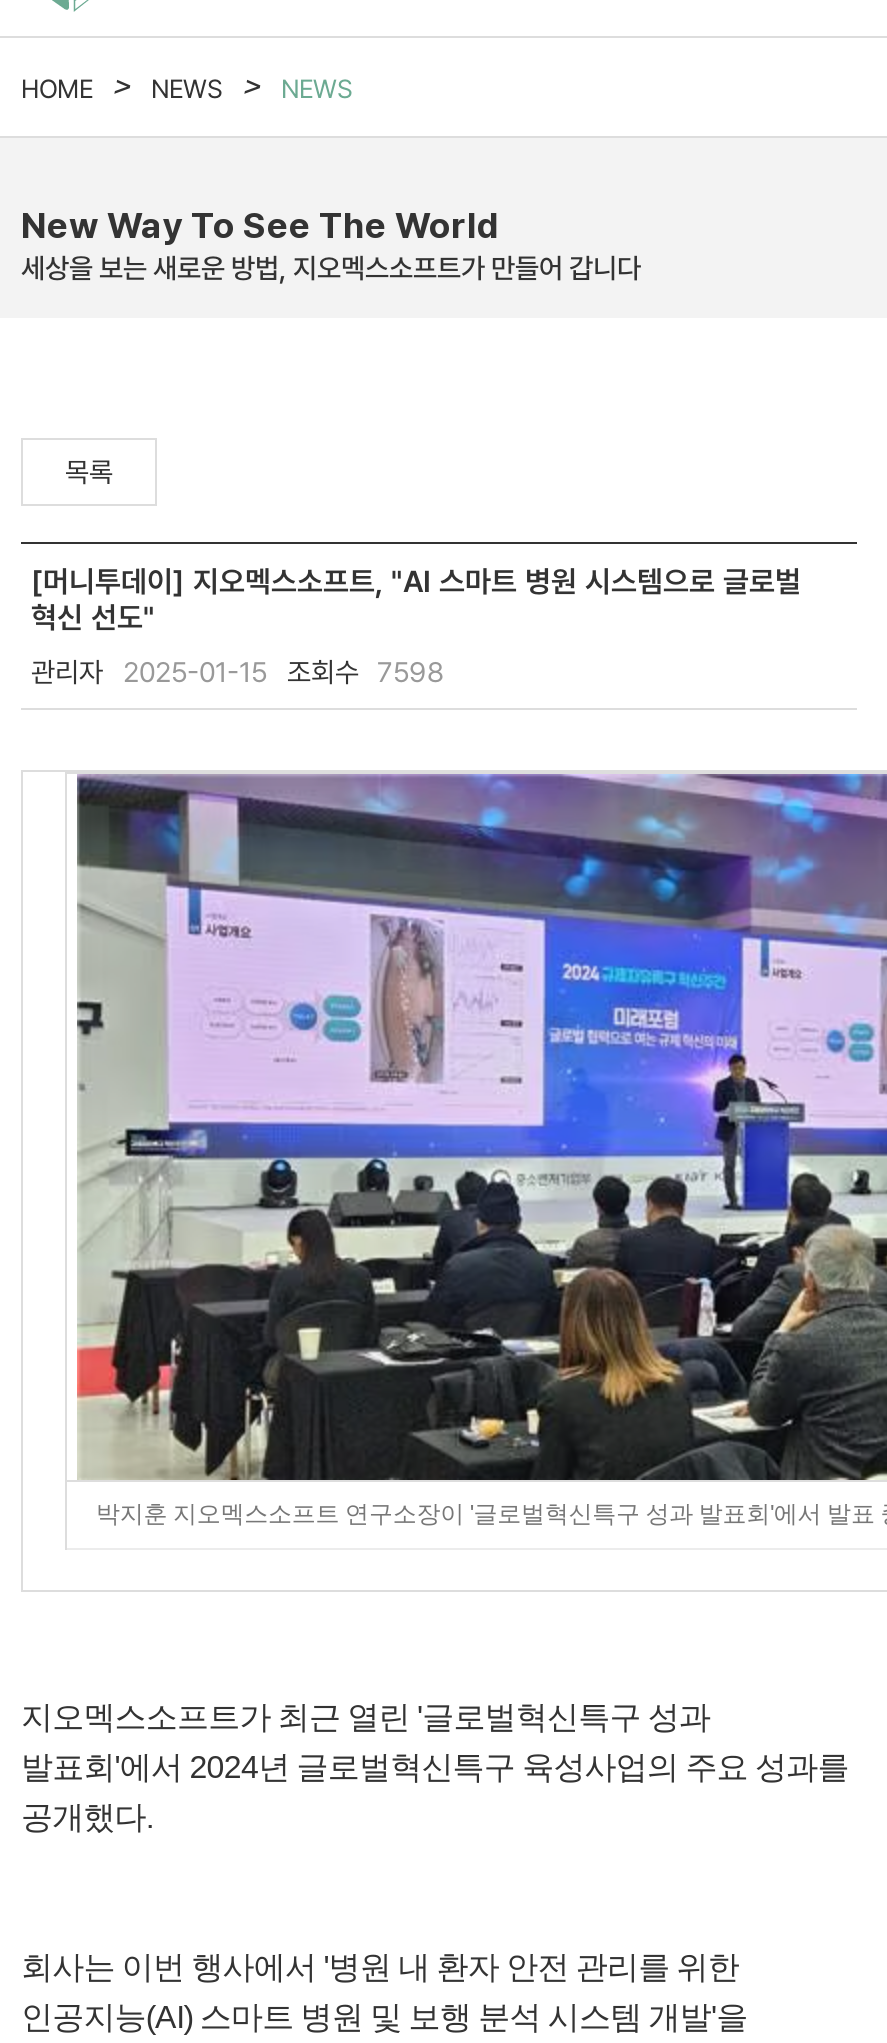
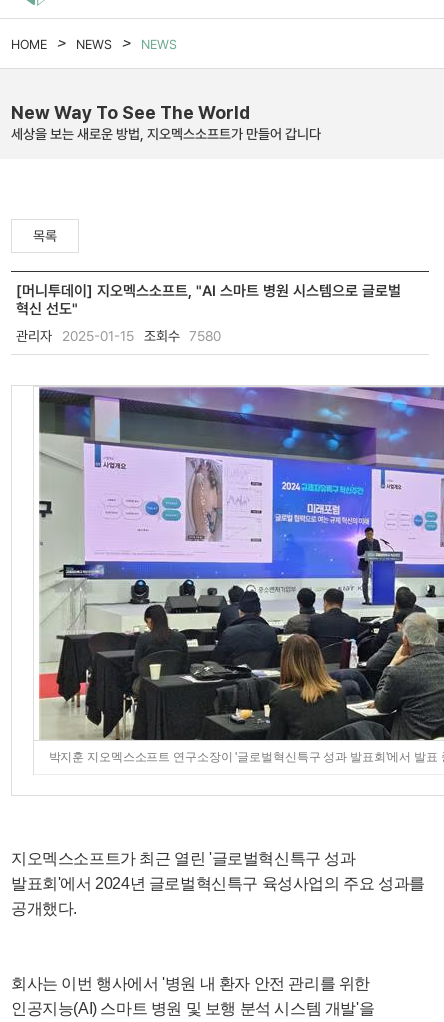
[31,656,443,688] 관리자 2025-01-15 조회수 7598 -> [16,328,221,344] 관리자 2025-01-15 조회수 7580

